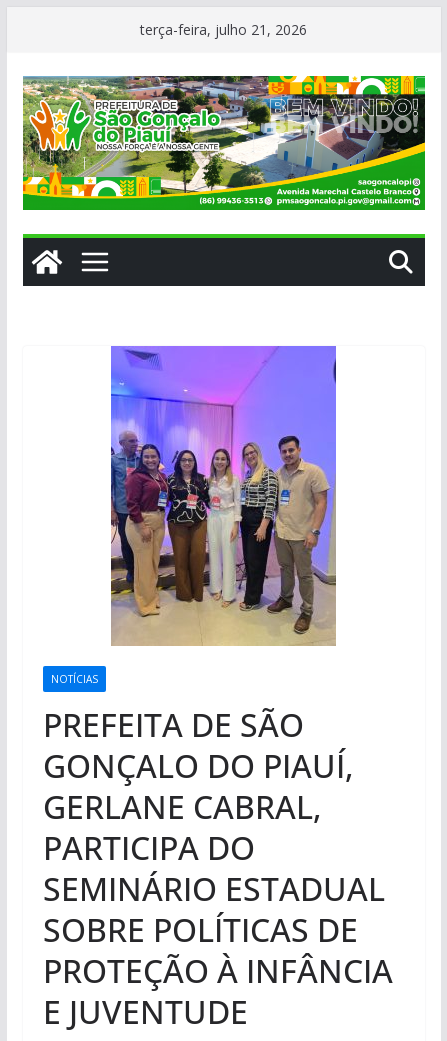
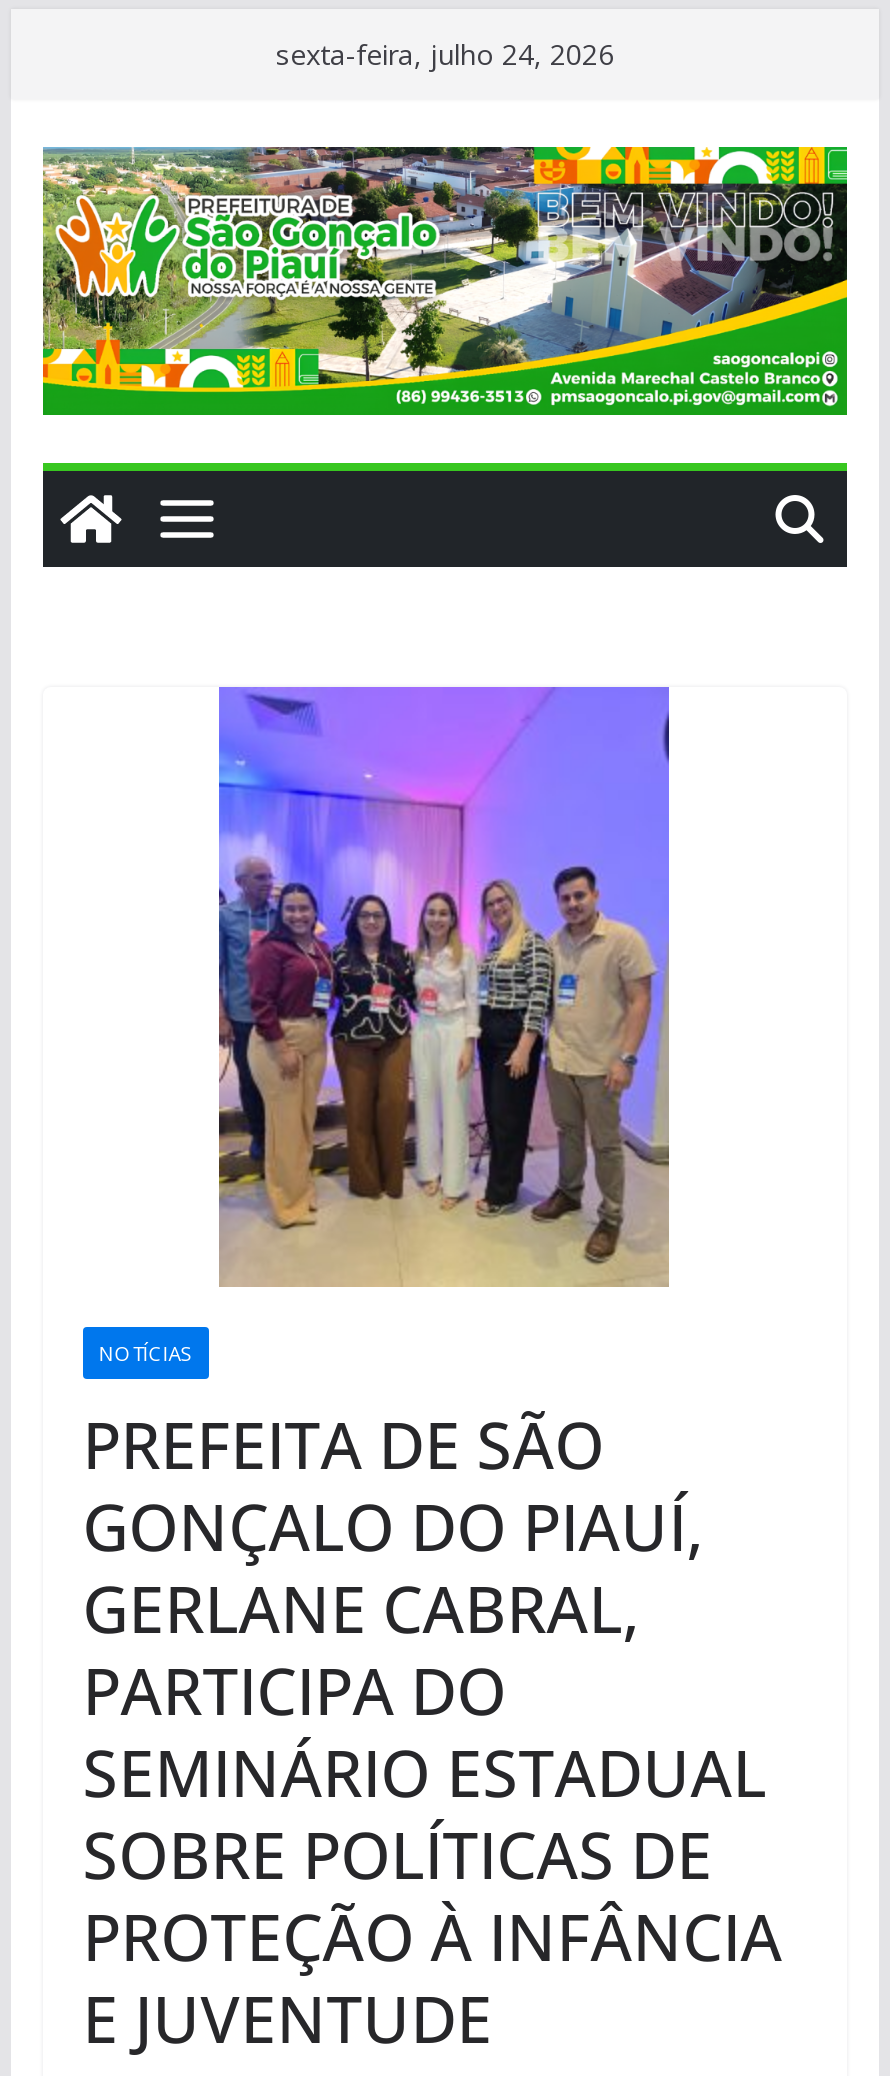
[140,20,307,39] terça-feira, julho 21, 2026 -> [276,35,614,73] sexta-feira, julho 24, 2026

